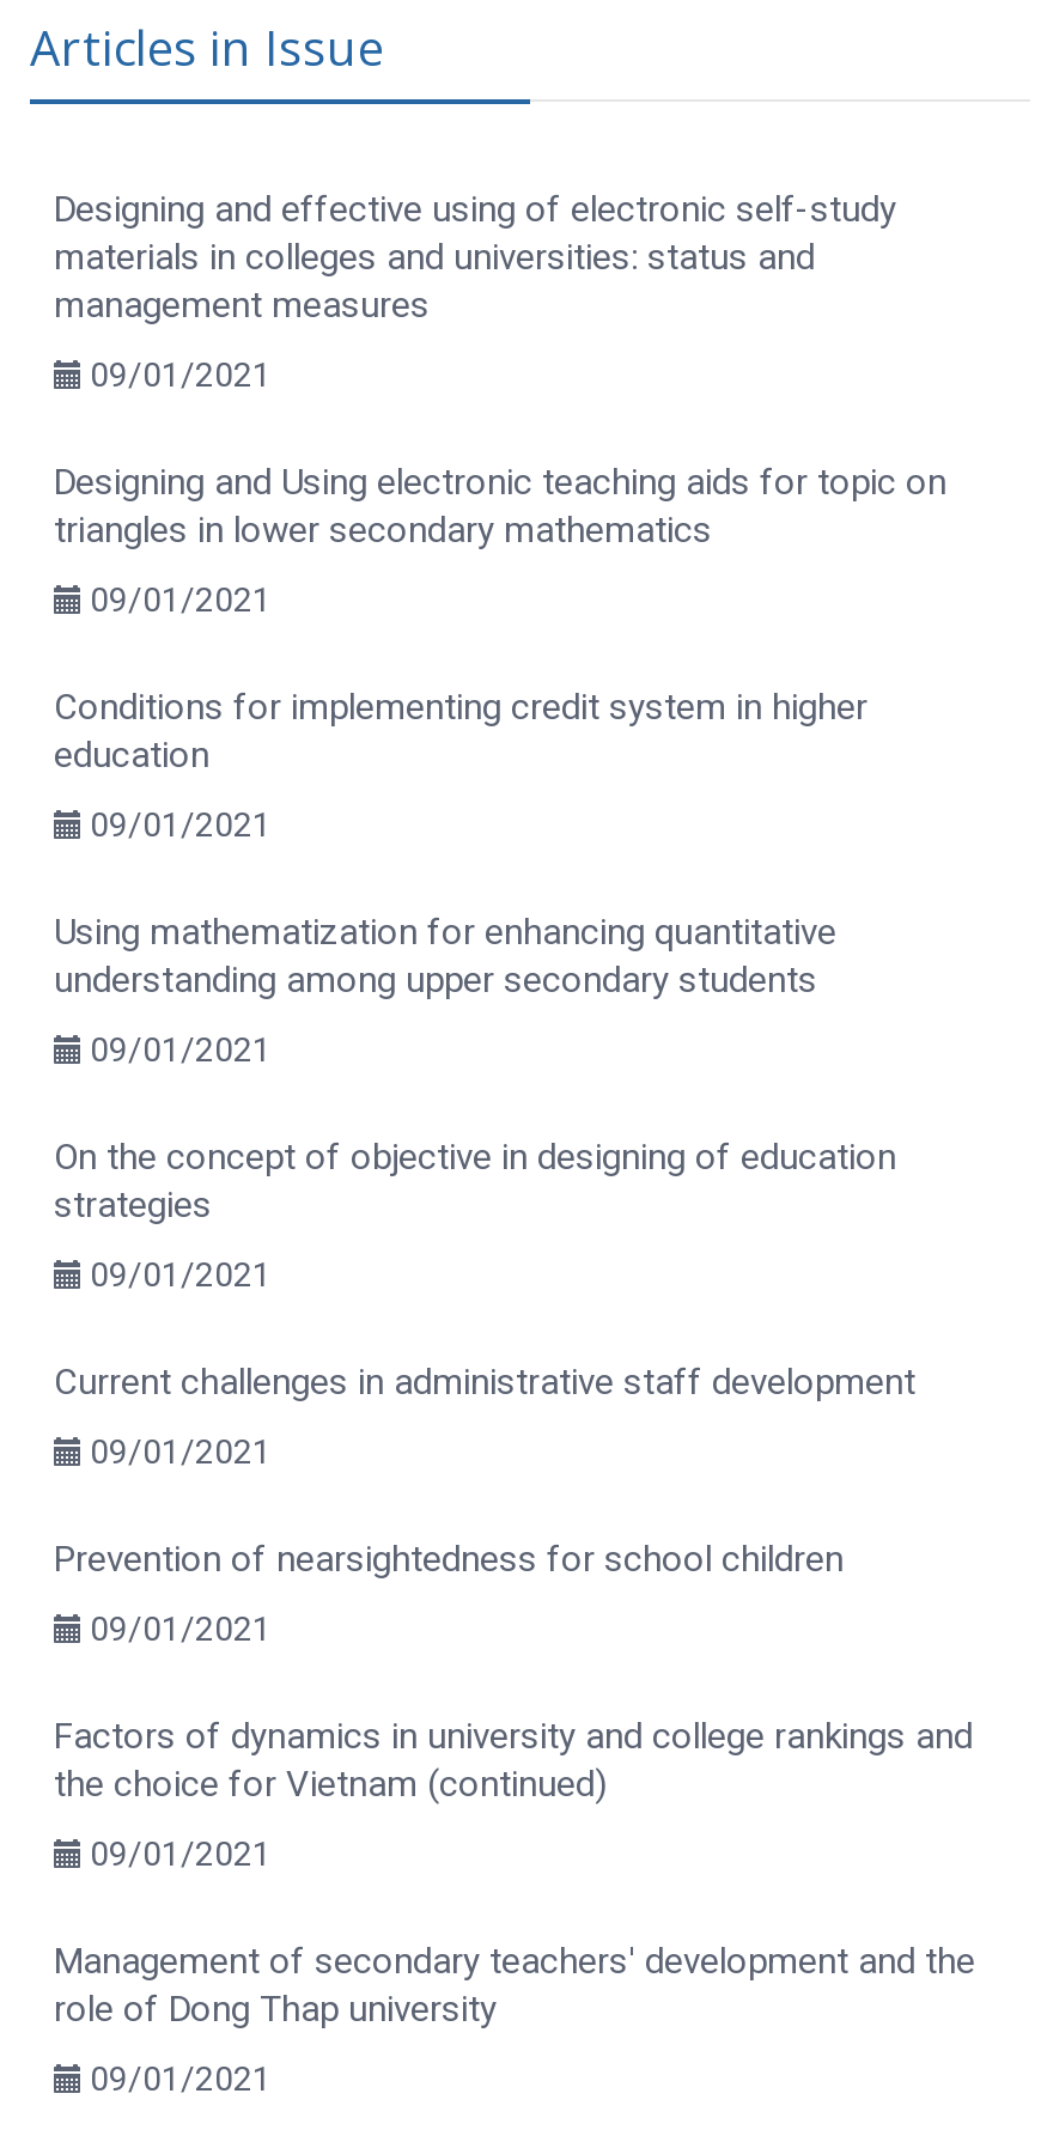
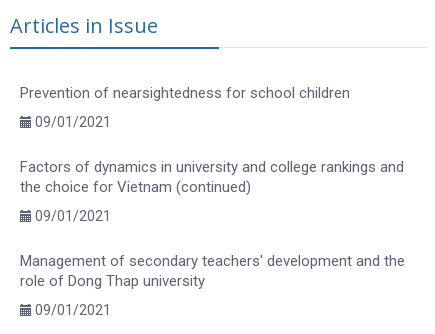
[54,187,946,1470] Designing and effective using of electronic self-study | materials in colleges and universities: status and | management measures | 09/01/2021 | Designing and Using electronic teaching aids for topic on | triangles in lower secondary mathematics | 09/01/2021 | Conditions for implementing credit system in higher | education | 09/01/2021 | Using mathematization for enhancing quantitative | understanding among upper secondary students | 09/01/2021 | On the concept of objective in designing of education | strategies | 09/01/2021 | Current challenges in administrative staff development | 09/01/2021 -> none

